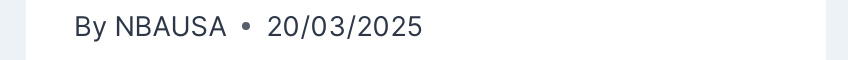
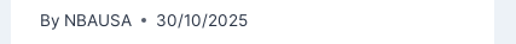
[74,9,422,41] By NBAUSA 20/03/2025 -> [40,10,248,29] By NBAUSA 30/10/2025

